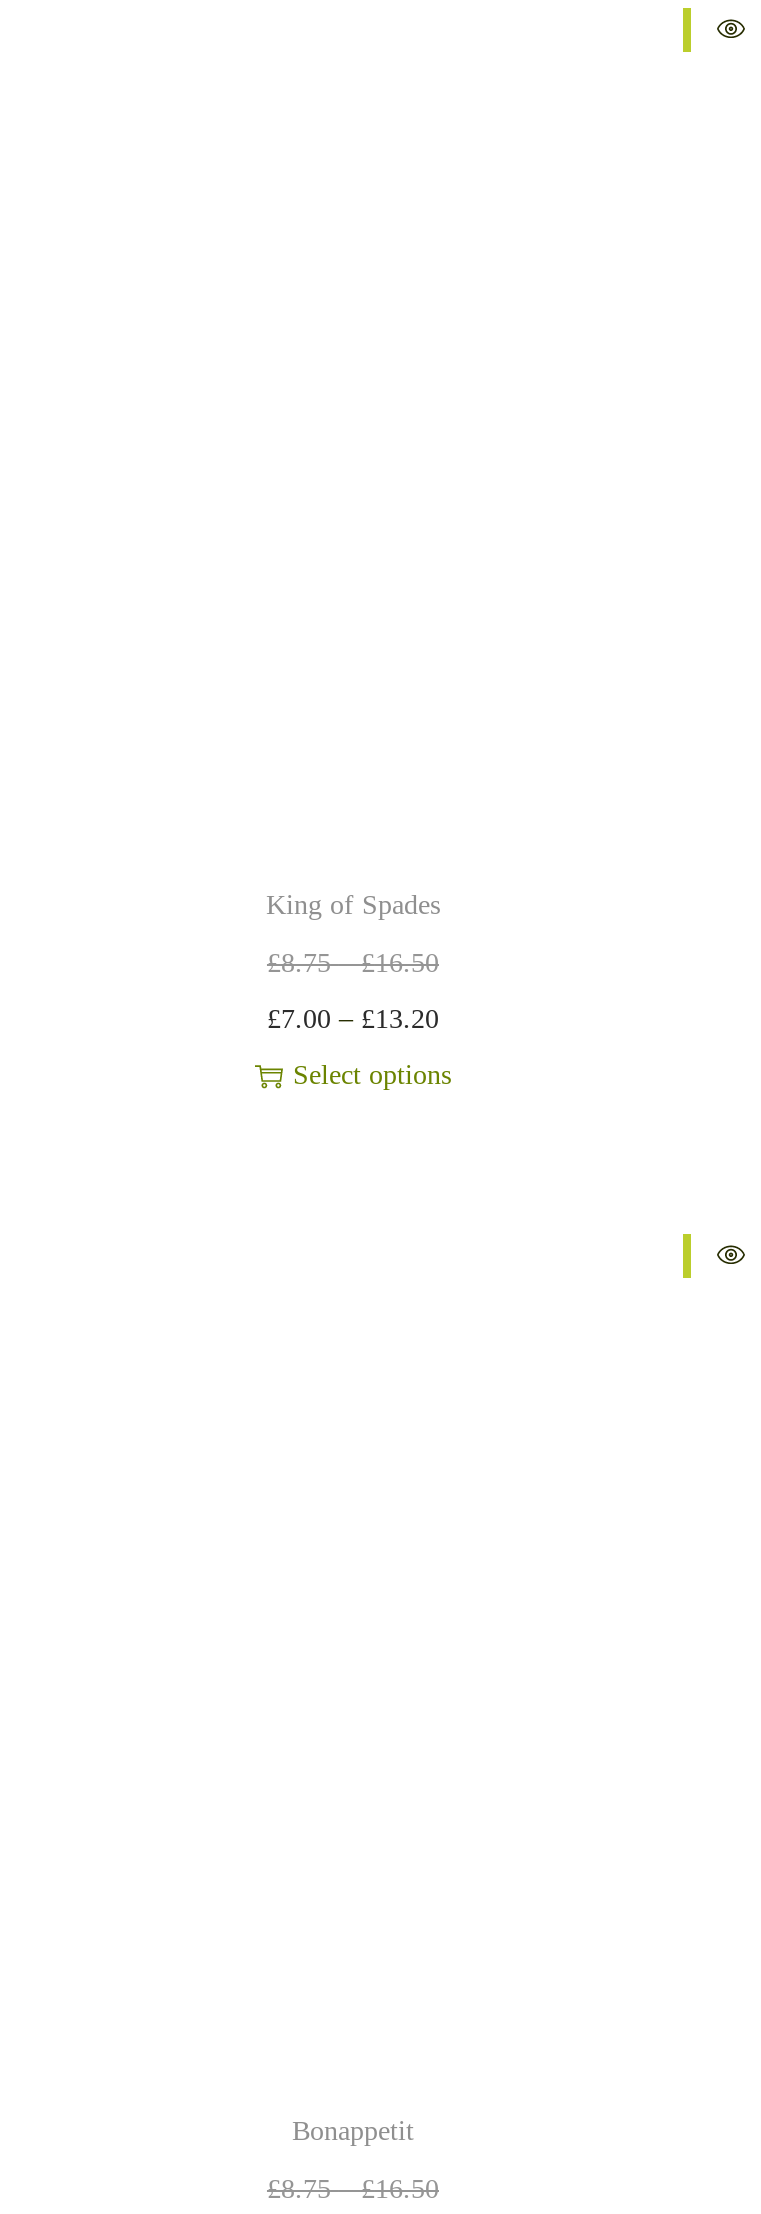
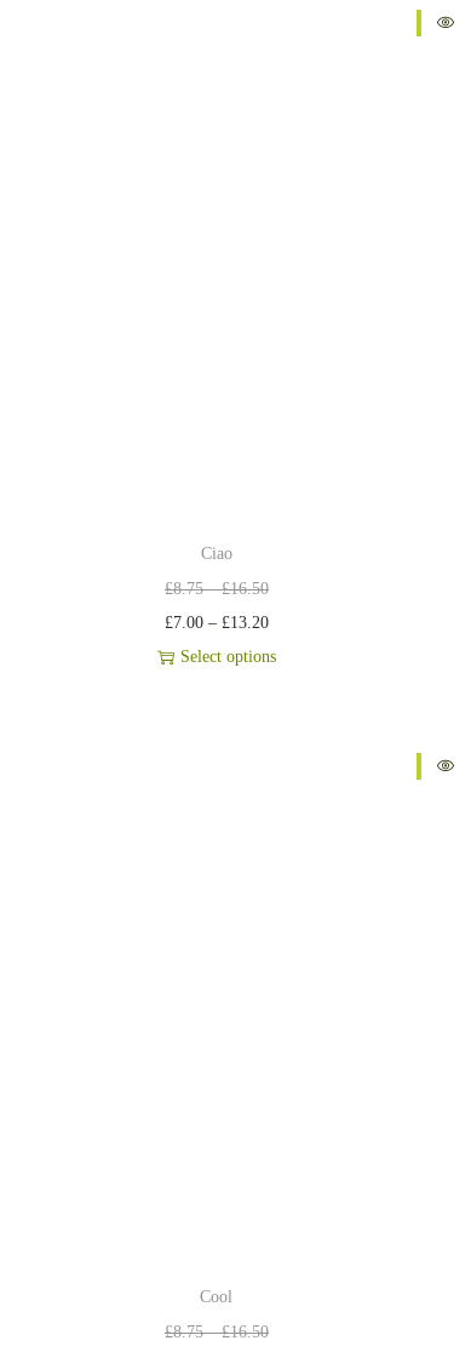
[266,891,440,921] King of Spades -> [201,544,232,562] Ciao
[292,2117,414,2147] Bonappetit -> [200,1287,233,1305] Cool

